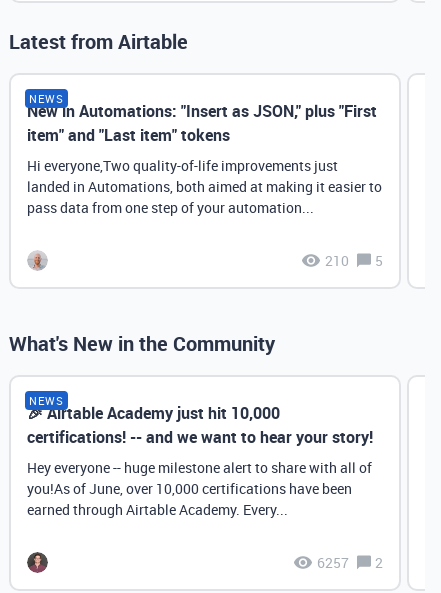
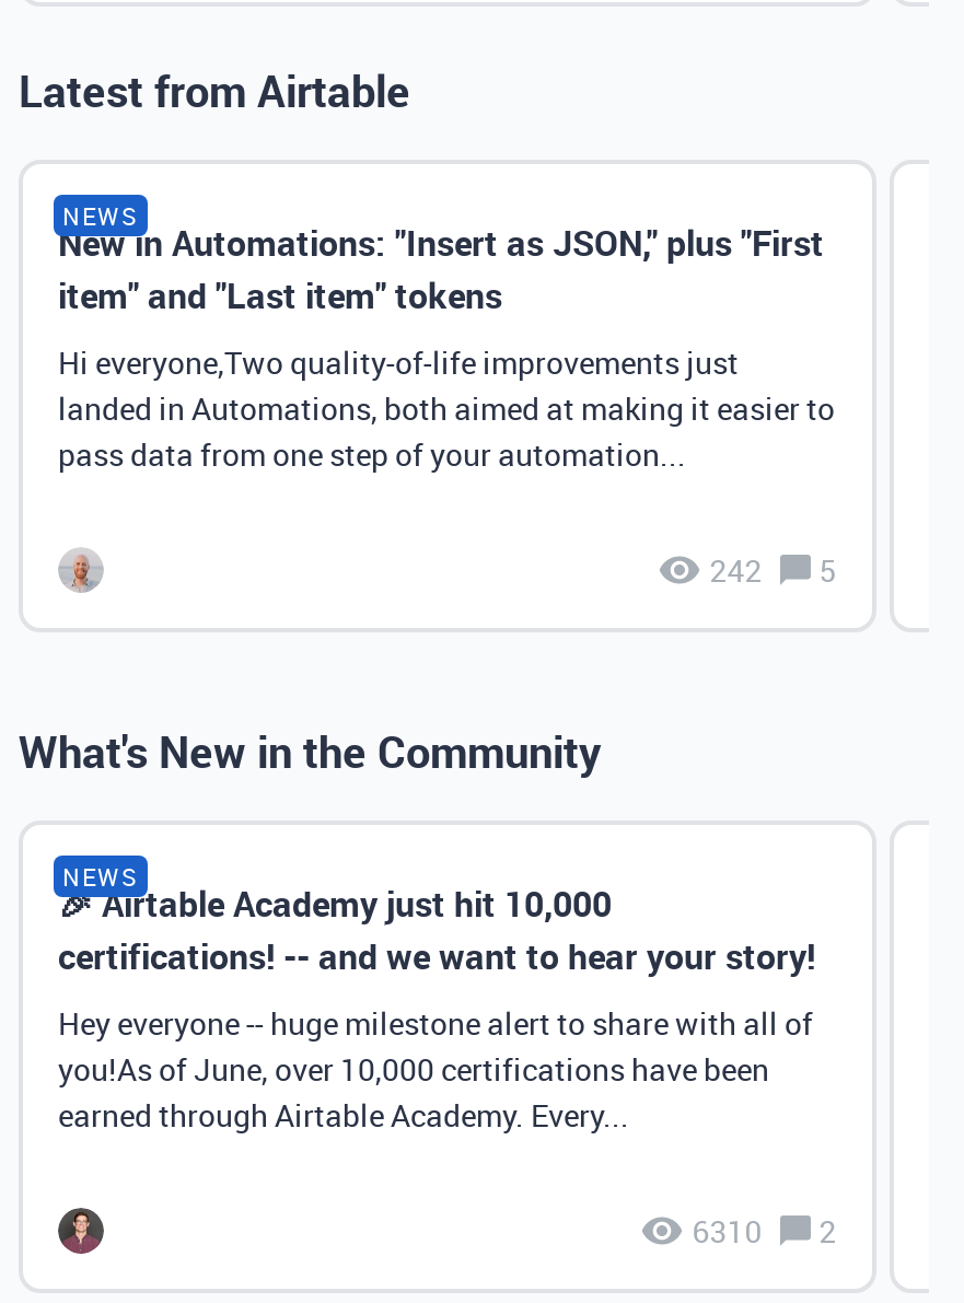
[325,251,383,270] 210 5 -> [710,549,837,591] 242 5
[317,553,383,572] 6257 2 -> [692,1210,837,1252] 6310 2

